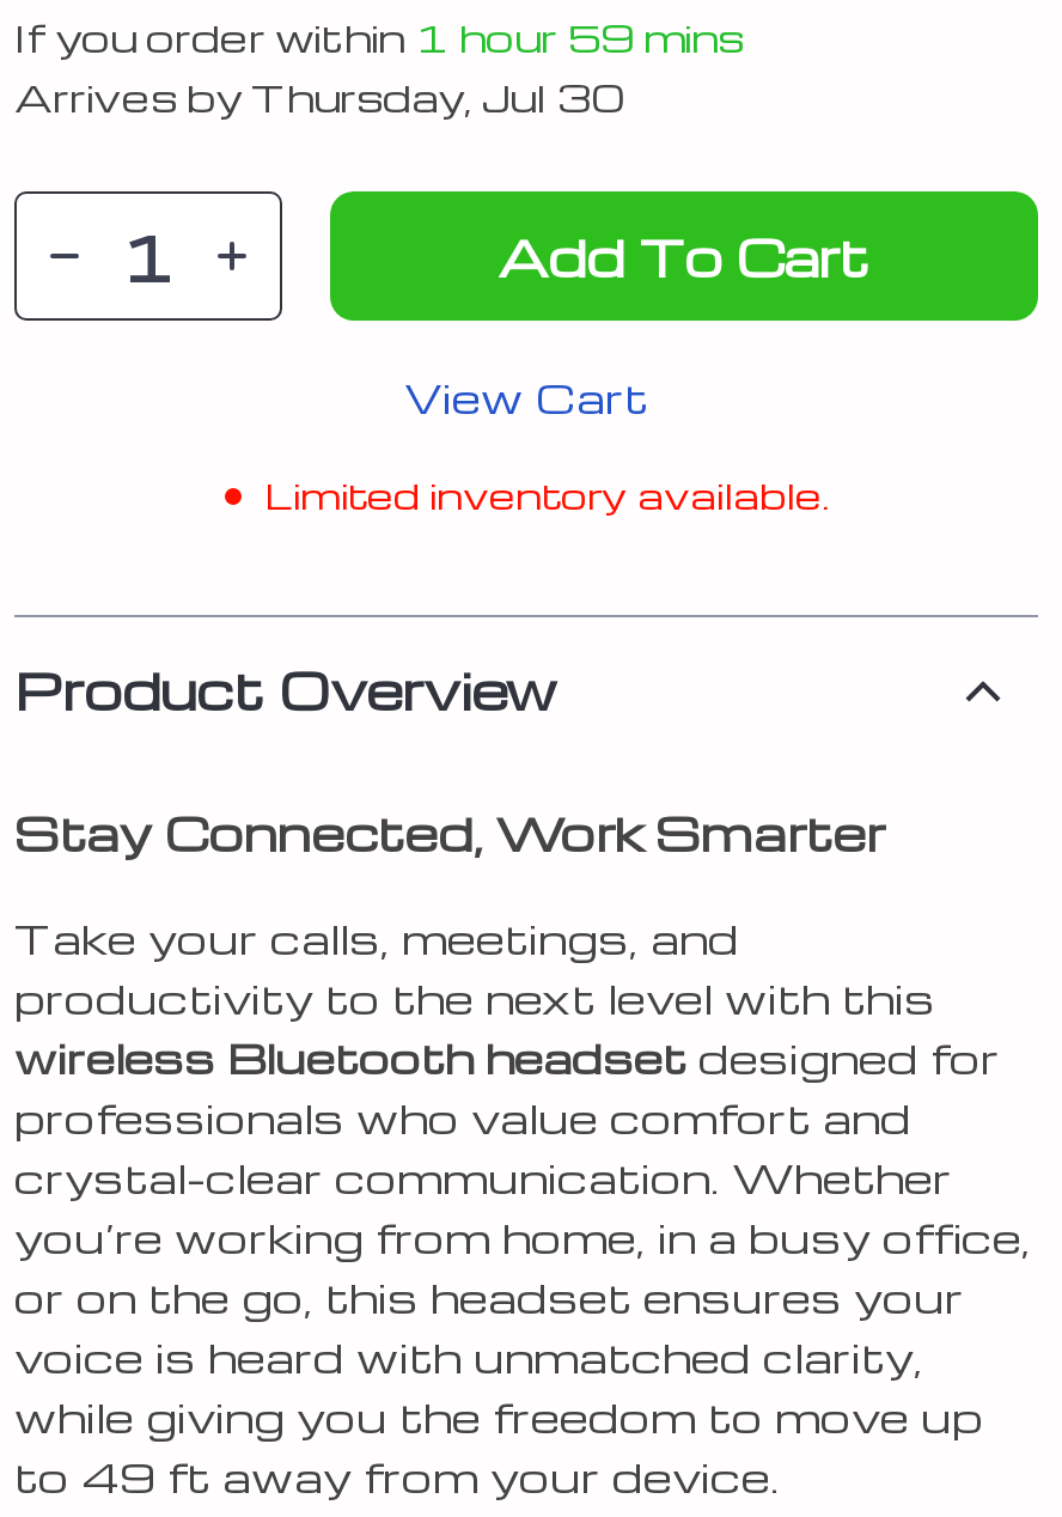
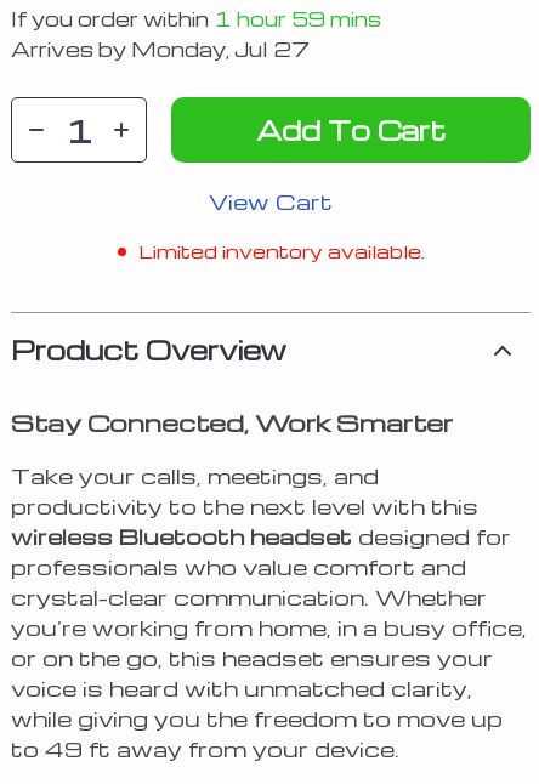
[14,73,624,123] Arrives by Thursday, Jul 30 -> [11,37,310,62] Arrives by Monday, Jul 27

